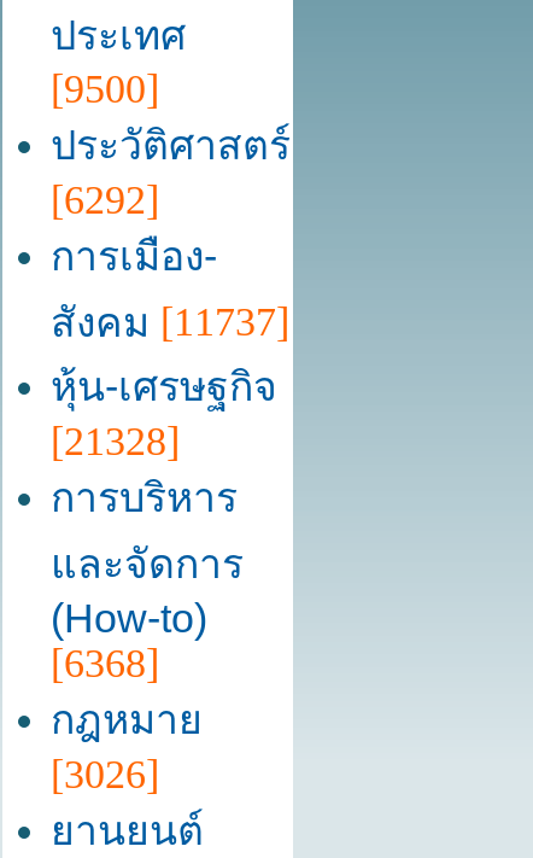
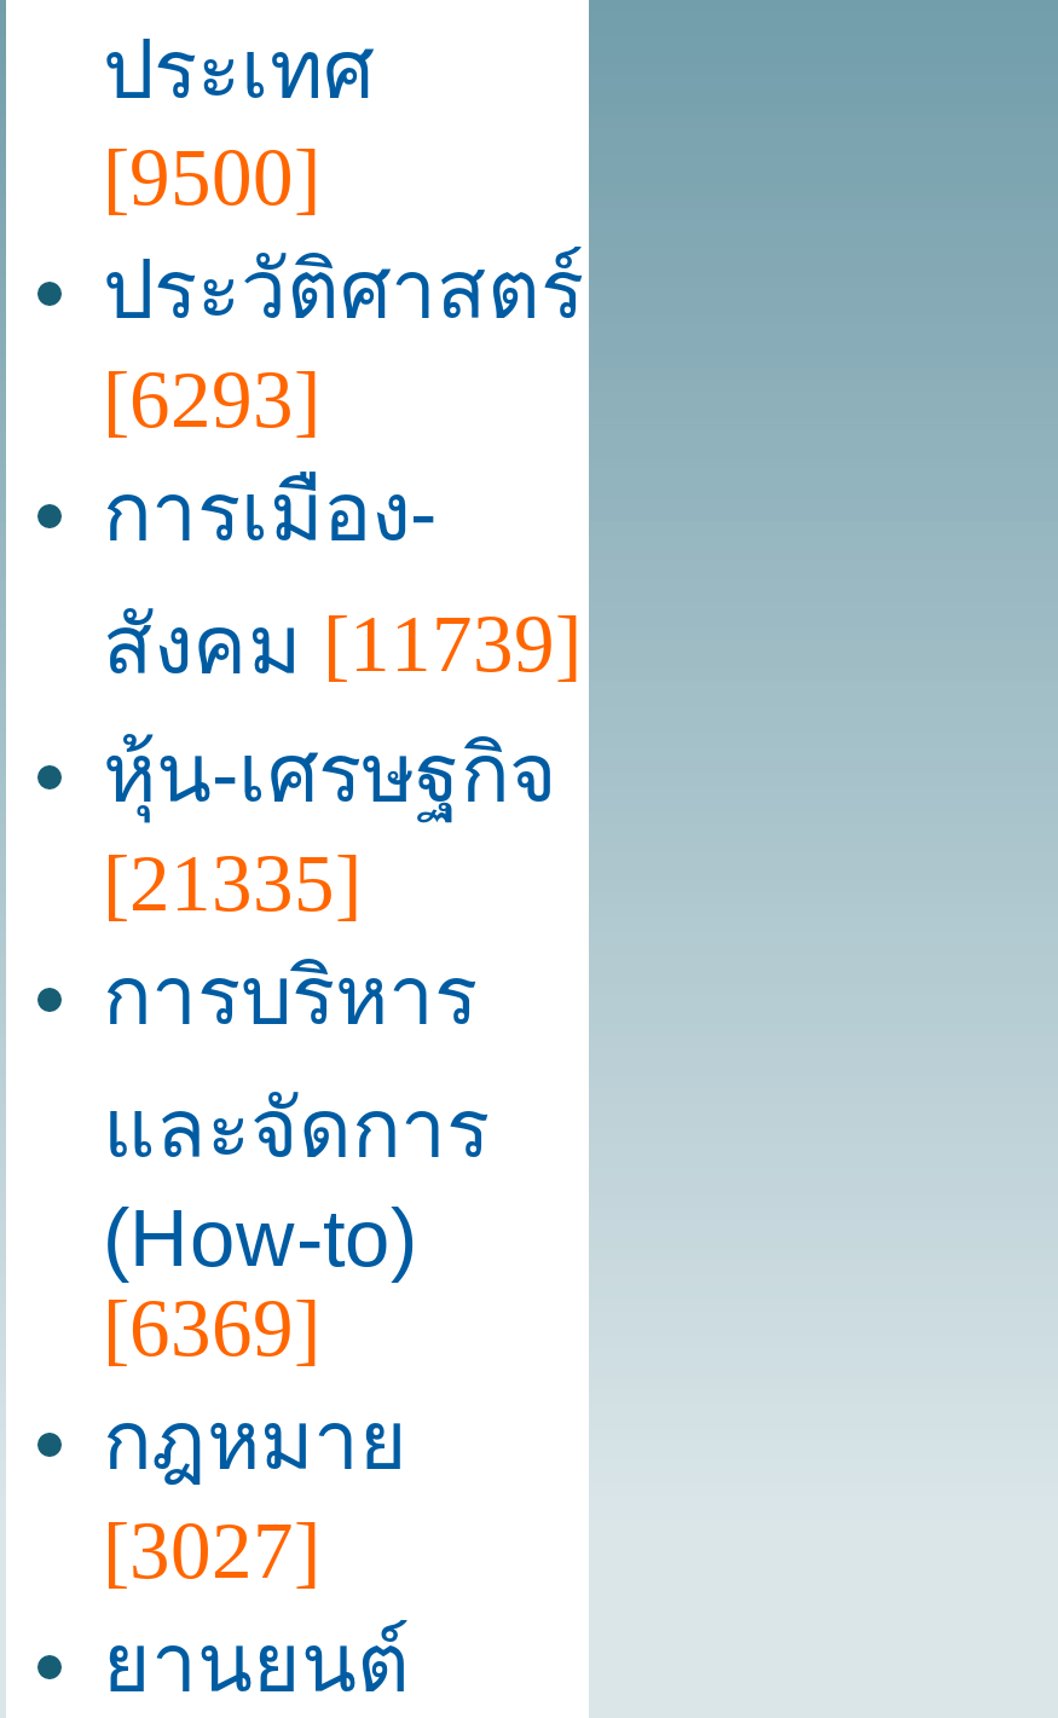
[51,177,159,222] [6292] -> [103,354,320,444] [6293]
[51,299,289,344] สังคม [11737] -> [103,598,582,688] สังคม [11739]
[51,419,180,463] [21328] -> [103,838,362,927] [21335]
[51,641,159,685] [6368] -> [103,1283,320,1372] [6369]
[51,752,159,796] [3026] -> [103,1505,320,1595] [3027]

